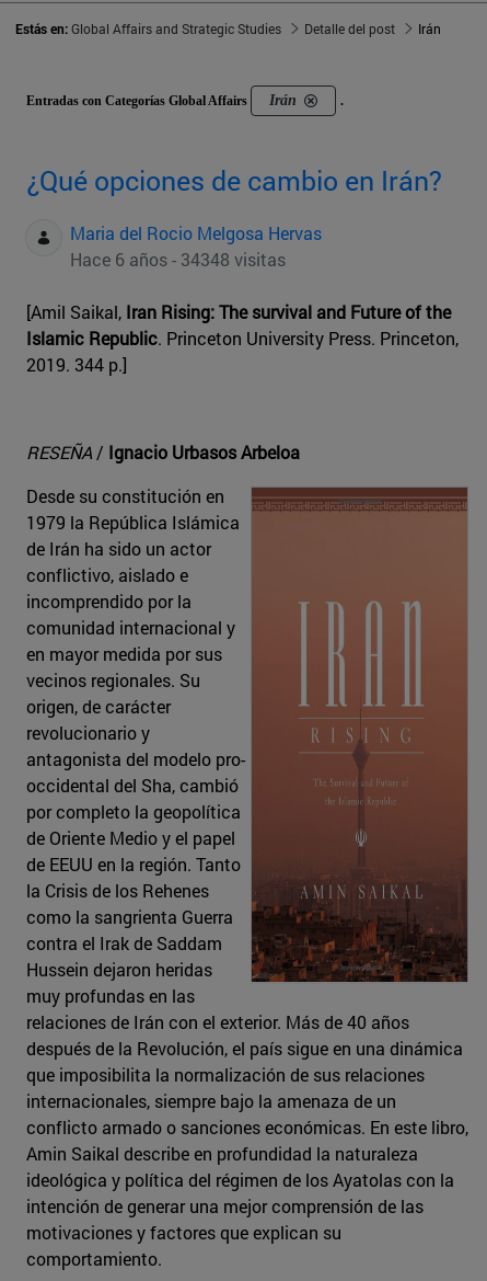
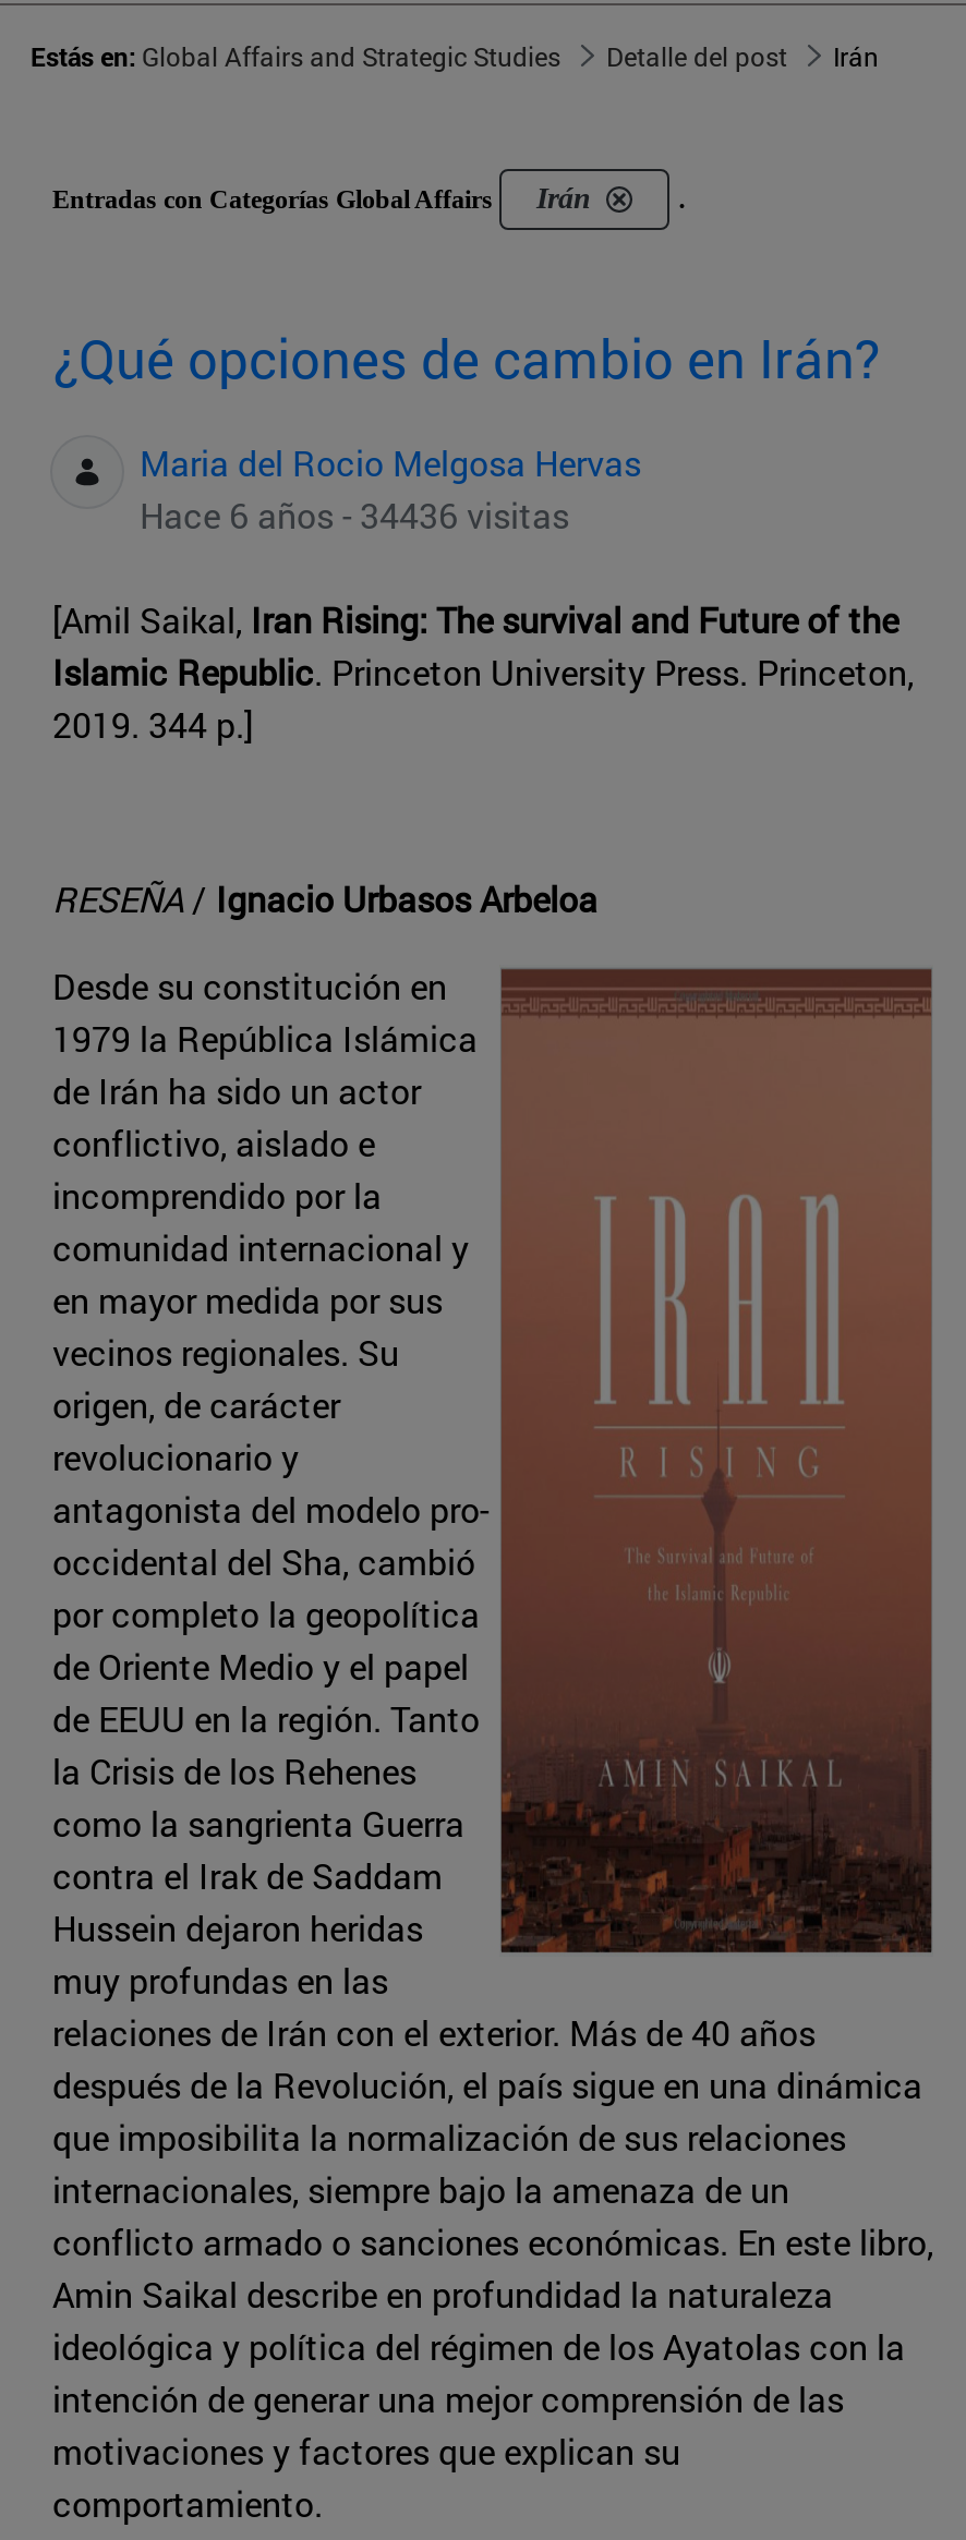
[70,248,286,271] Hace 6 años - 34348 visitas -> [140,493,569,538] Hace 6 años - 34436 visitas

